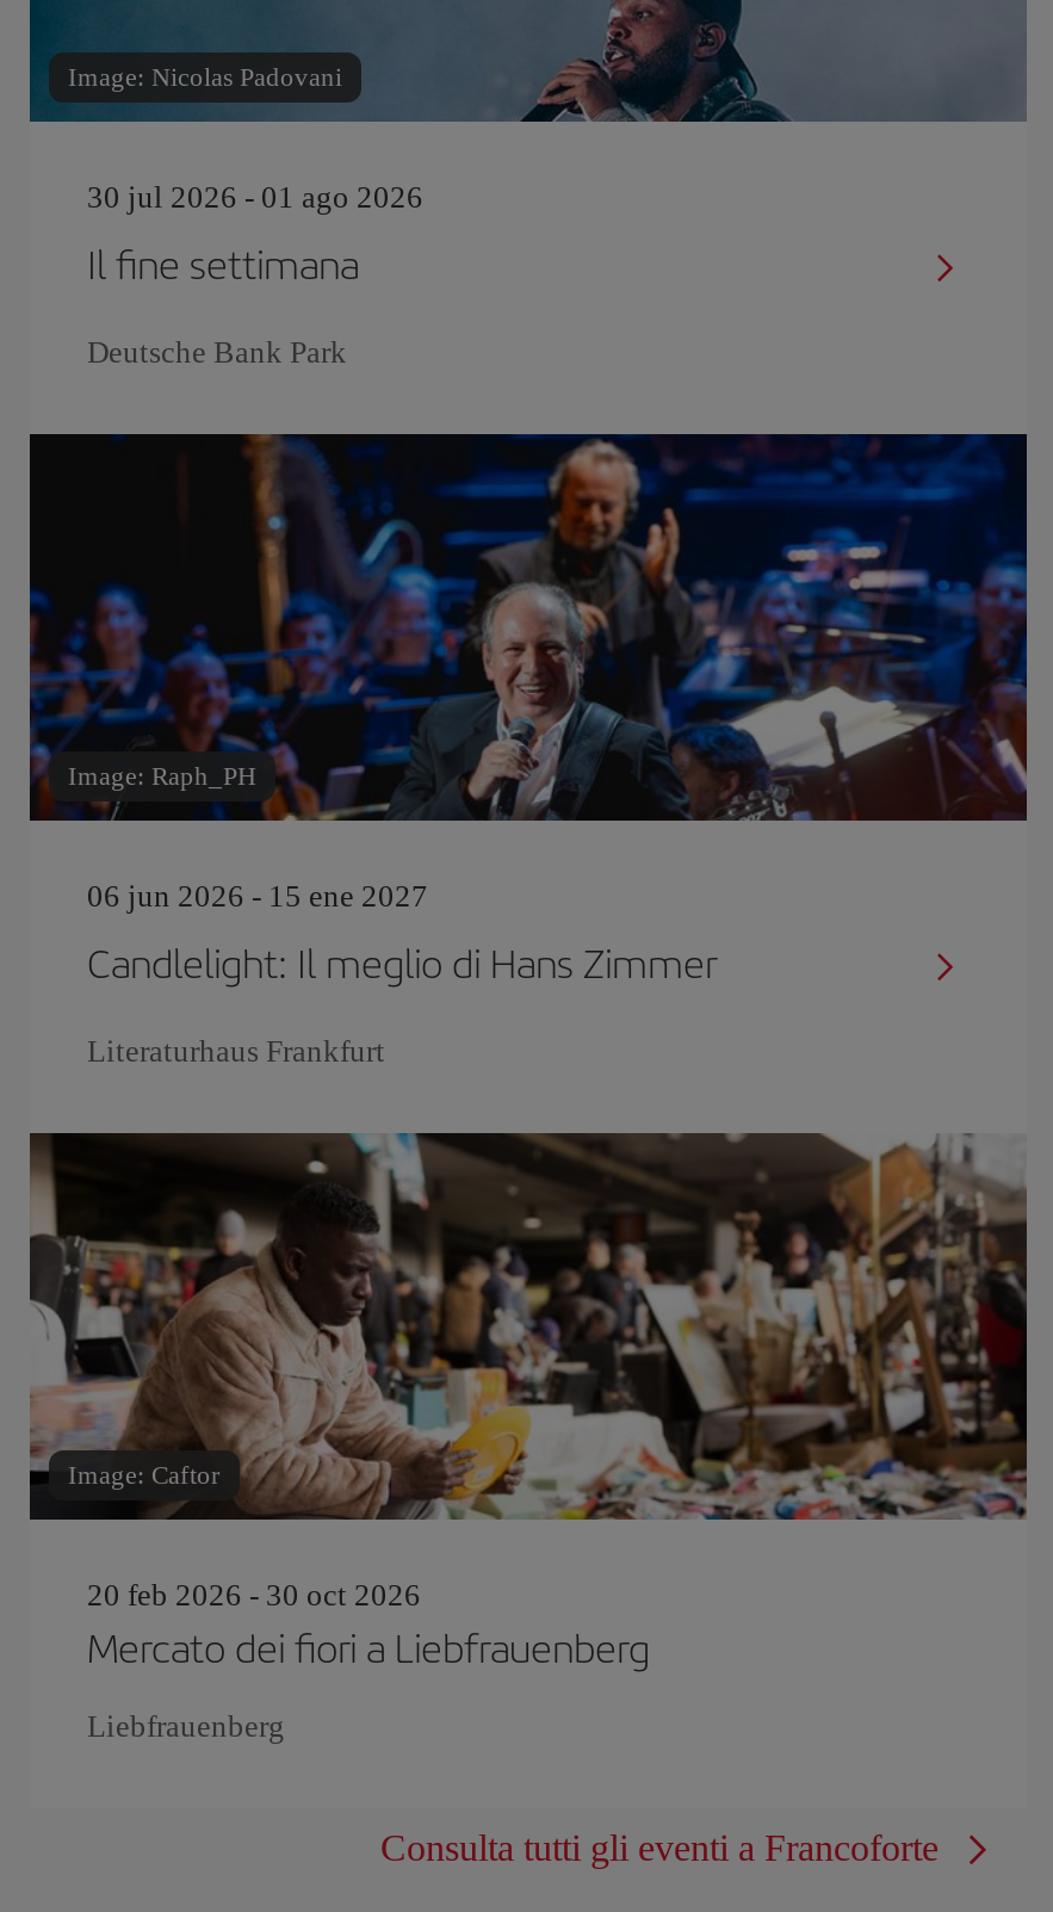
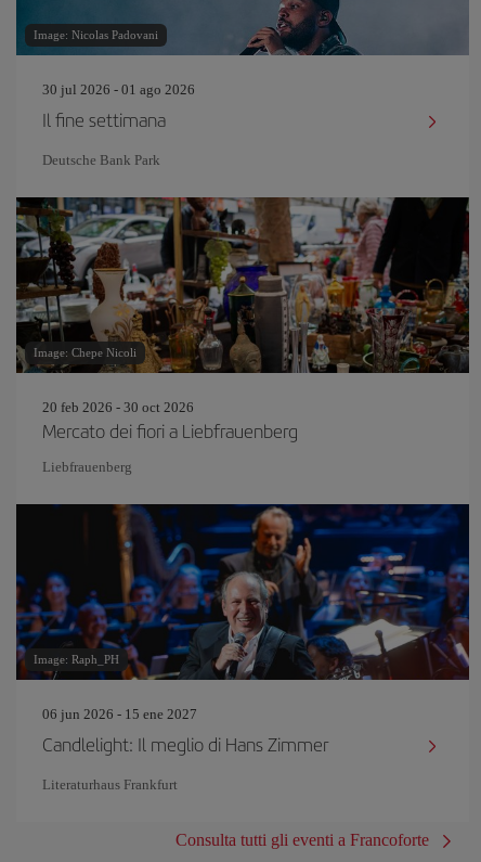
none -> [15,196,470,374] [image] | Image: Chepe Nicoli
moved [25,432,1032,1069] -> [14,503,471,793]: [image] | Image: Raph_PH | 06 jun 2026 - 15 ene 2027 | Candlelight: Il meglio di Hans Zimmer | Literaturhaus Frankfurt
[27,1131,1029,1522] [image] | Image: Caftor -> none
moved [87,1577,650,1744] -> [42,399,298,475]: 20 feb 2026 - 30 oct 2026 | Mercato dei fiori a Liebfrauenberg | Liebfrauenberg

